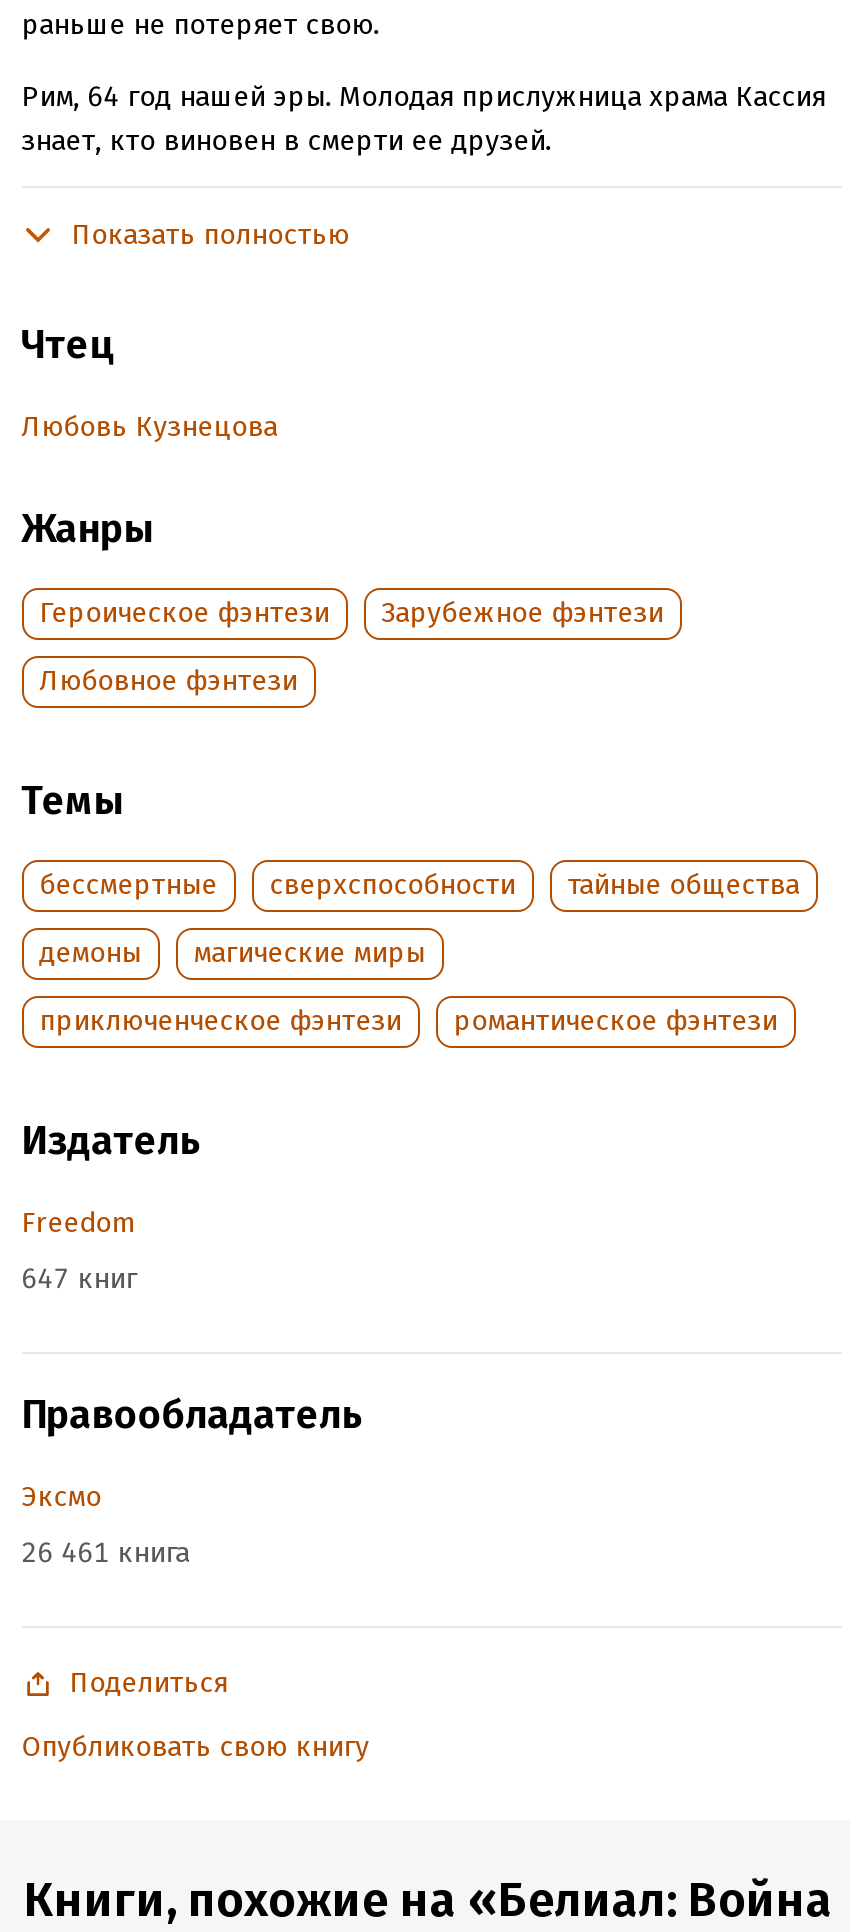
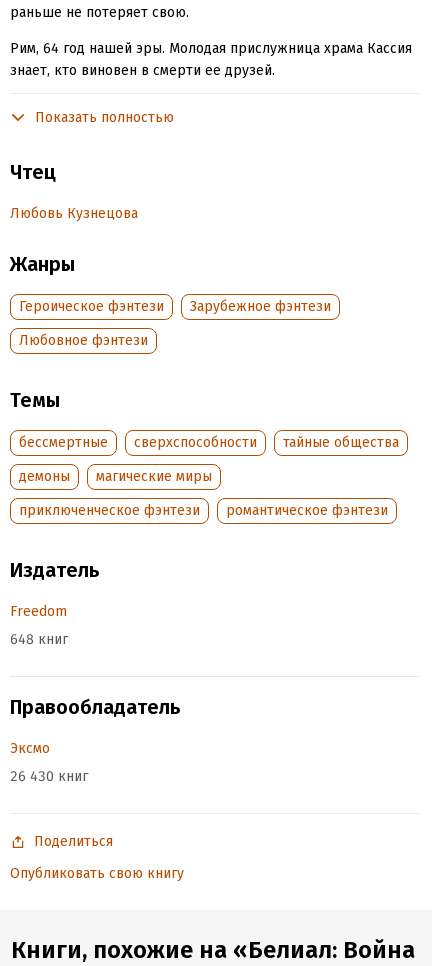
[21,1262,137,1296] 647 книг -> [10,631,68,648] 648 книг
[21,1536,189,1570] 26 461 книга -> [10,768,88,785] 26 430 книг

